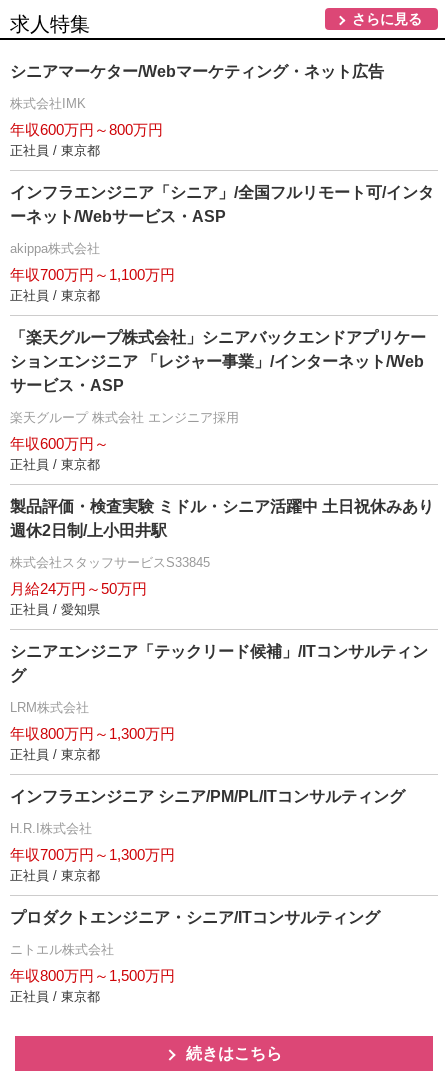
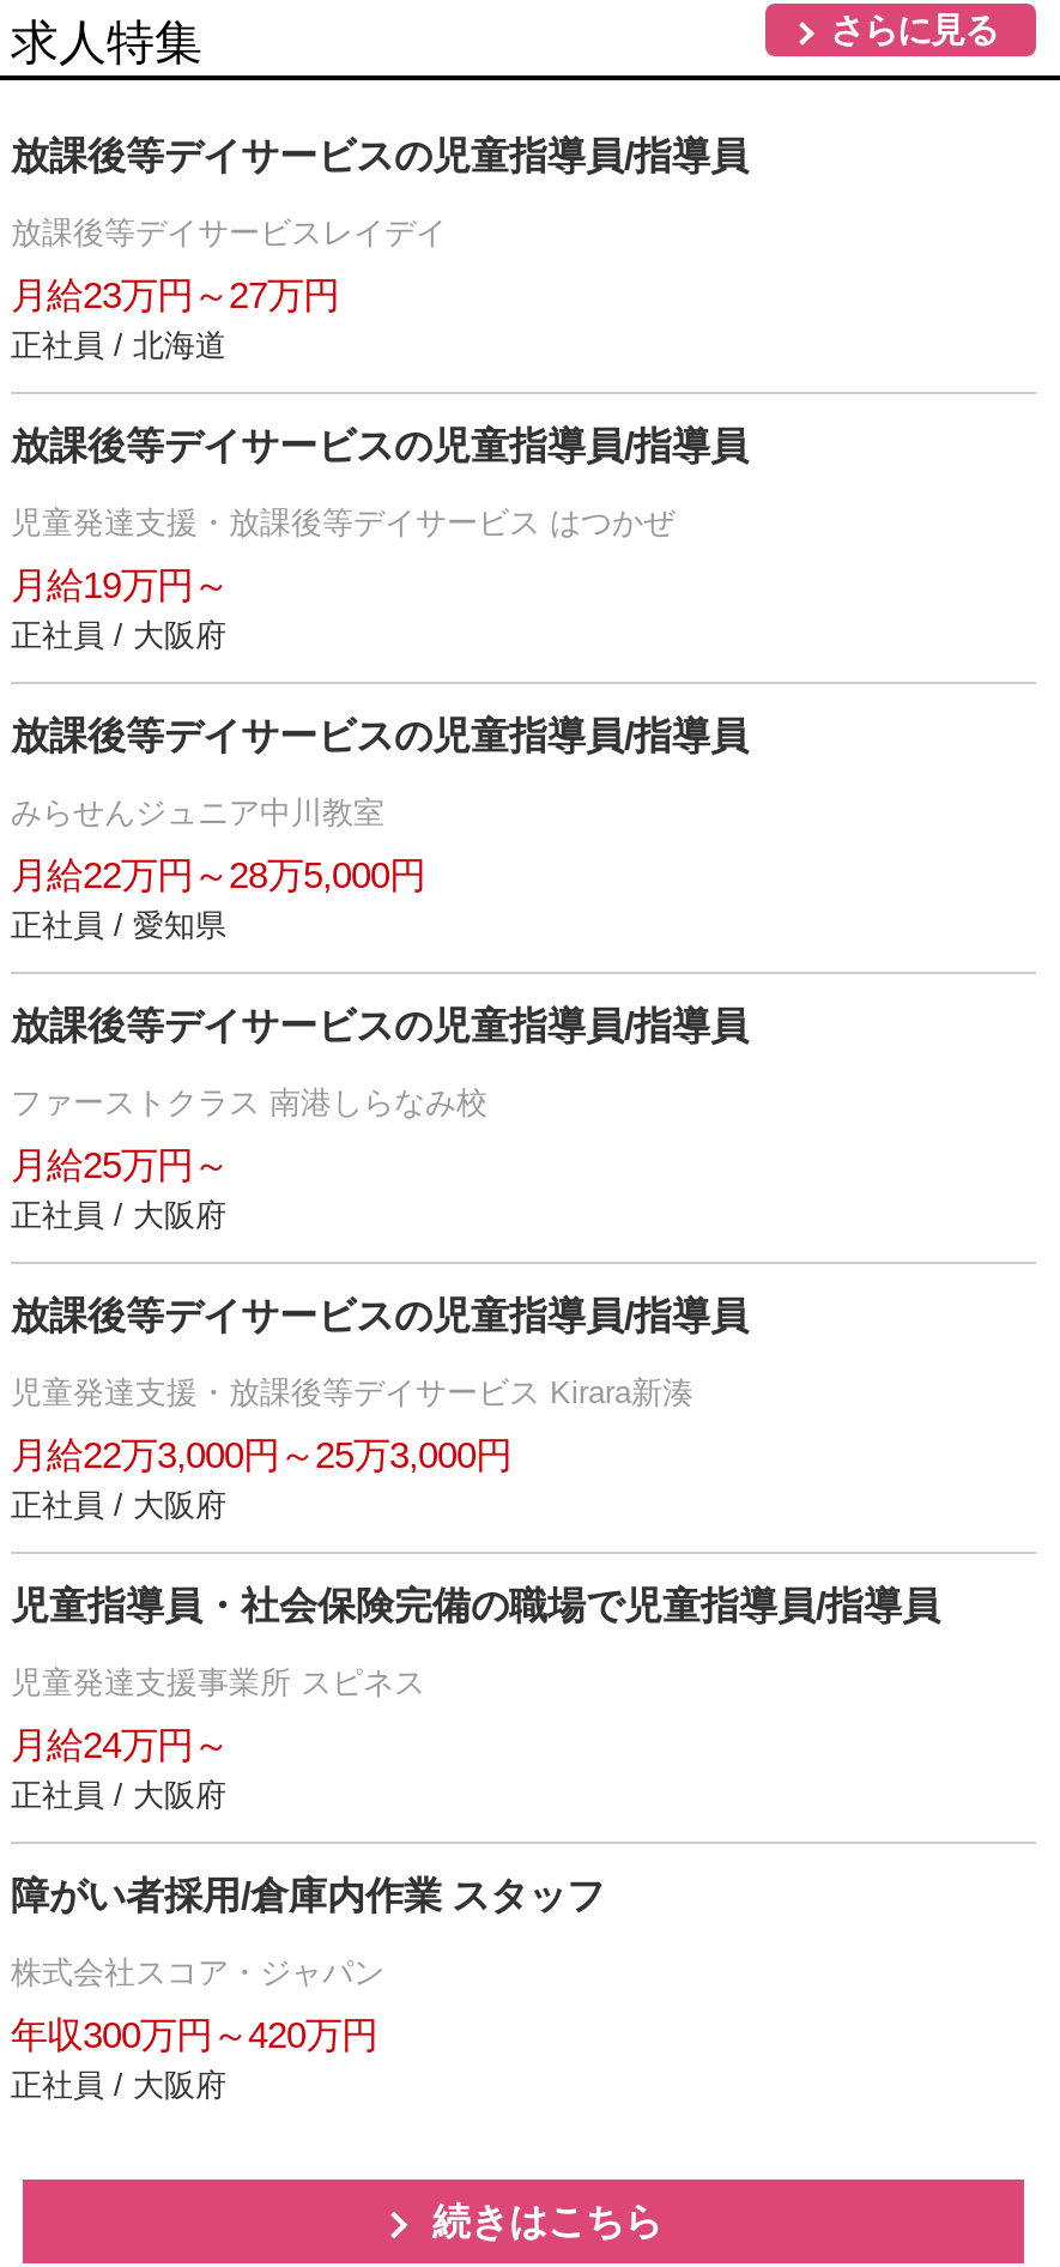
[10,63,434,597] シニアマーケター/Webマーケティング・ネット広告 | 株式会社IMK | 年収600万円～800万円 | 正社員 / 東京都 | インフラエンジニア「シニア」/全国フルリモート可/インタ | ーネット/Webサービス・ASP | akippa株式会社 | 年収700万円～1,100万円 | 正社員 / 東京都 | 「楽天グループ株式会社」シニアバックエンドアプリケー | ションエンジニア 「レジャー事業」/インターネット/Web | サービス・ASP | 楽天グループ 株式会社 エンジニア採用 | 年収600万円～ | 正社員 / 東京都 | 製品評価・検査実験 ミドル・シニア活躍中 土日祝休みあり | 週休2日制/上小田井駅 | 株式会社スタッフサービスS33845 | 月給24万円～50万円 -> [11,137,749,896] 放課後等デイサービスの児童指導員/指導員 | 放課後等デイサービスレイデイ | 月給23万円～27万円 | 正社員 / 北海道 | 放課後等デイサービスの児童指導員/指導員 | 児童発達支援・放課後等デイサービス はつかぜ | 月給19万円～ | 正社員 / 大阪府 | 放課後等デイサービスの児童指導員/指導員 | みらせんジュニア中川教室 | 月給22万円～28万5,000円
moved [10,602,100,617] -> [11,908,226,944]: 正社員 / 愛知県
[10,643,428,1004] シニアエンジニア「テックリード候補」/ITコンサルティン | グ | LRM株式会社 | 年収800万円～1,300万円 | 正社員 / 東京都 | インフラエンジニア シニア/PM/PL/ITコンサルティング | H.R.I株式会社 | 年収700万円～1,300万円 | 正社員 / 東京都 | プロダクトエンジニア・シニア/ITコンサルティング | ニトエル株式会社 | 年収800万円～1,500万円 | 正社員 / 東京都 -> [11,1006,940,2104] 放課後等デイサービスの児童指導員/指導員 | ファーストクラス 南港しらなみ校 | 月給25万円～ | 正社員 / 大阪府 | 放課後等デイサービスの児童指導員/指導員 | 児童発達支援・放課後等デイサービス Kirara新湊 | 月給22万3,000円～25万3,000円 | 正社員 / 大阪府 | 児童指導員・社会保険完備の職場で児童指導員/指導員 | 児童発達支援事業所 スピネス | 月給24万円～ | 正社員 / 大阪府 | 障がい者採用/倉庫内作業 スタッフ | 株式会社スコア・ジャパン | 年収300万円～420万円 | 正社員 / 大阪府

